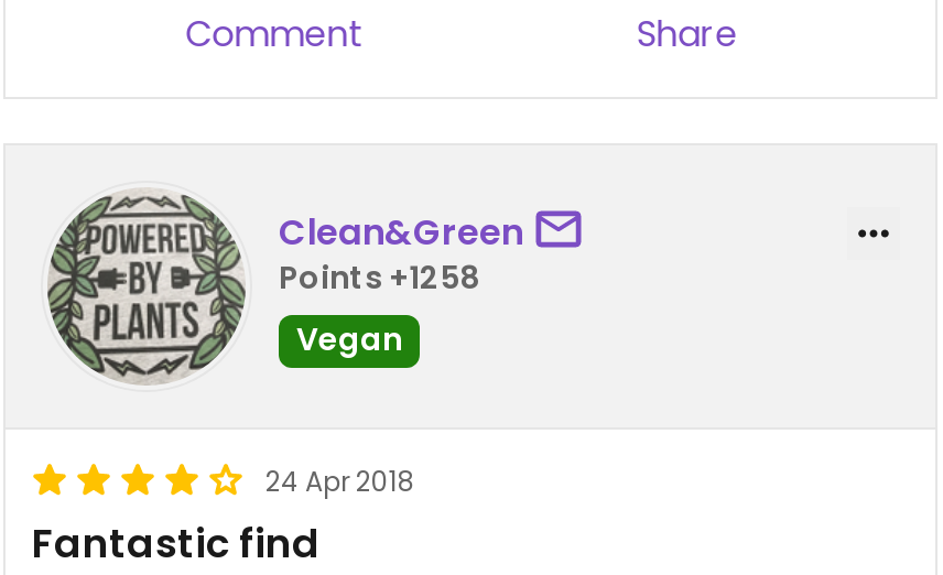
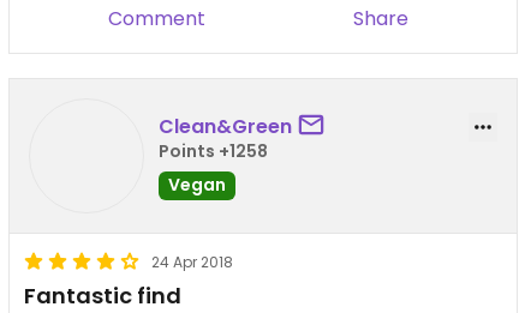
[45,189,248,386] [image] -> none

